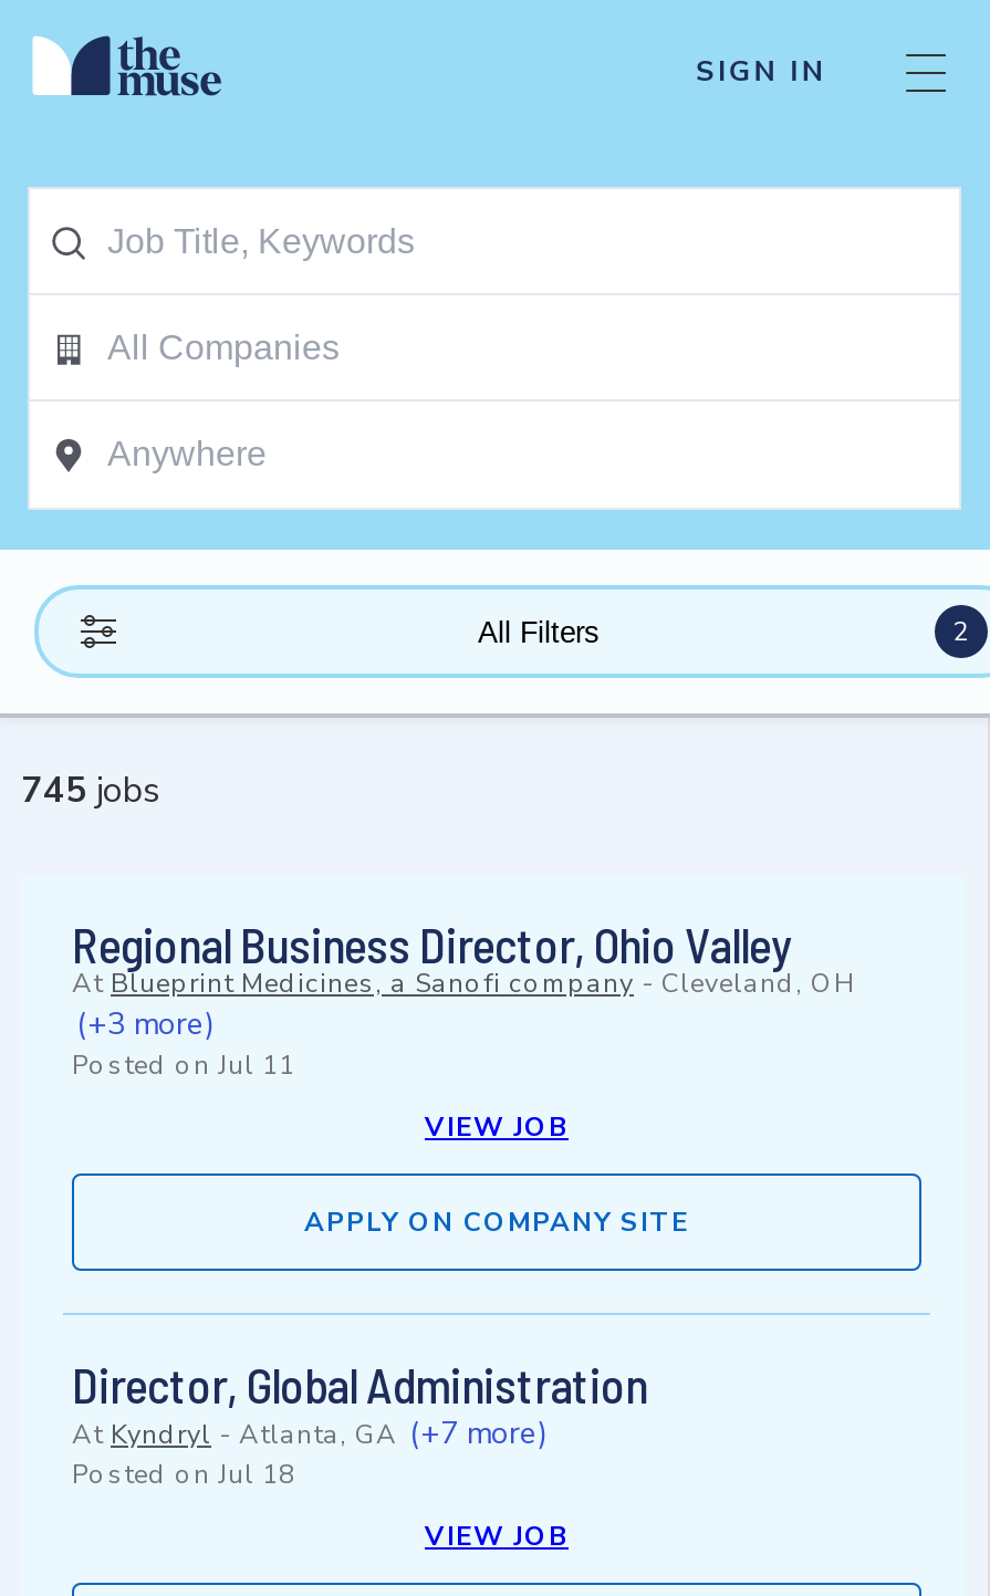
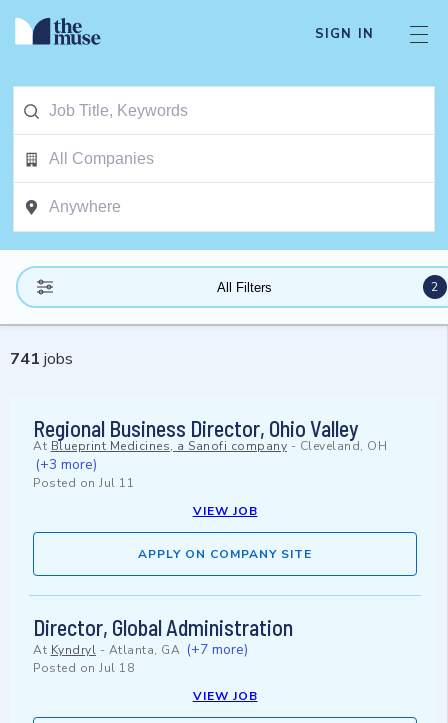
[21,766,160,814] 745 jobs -> [10,348,73,370] 741 jobs

